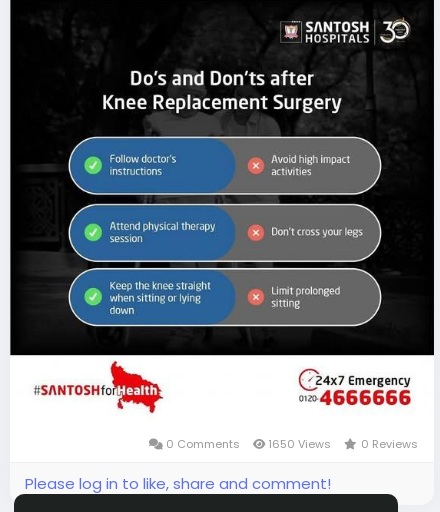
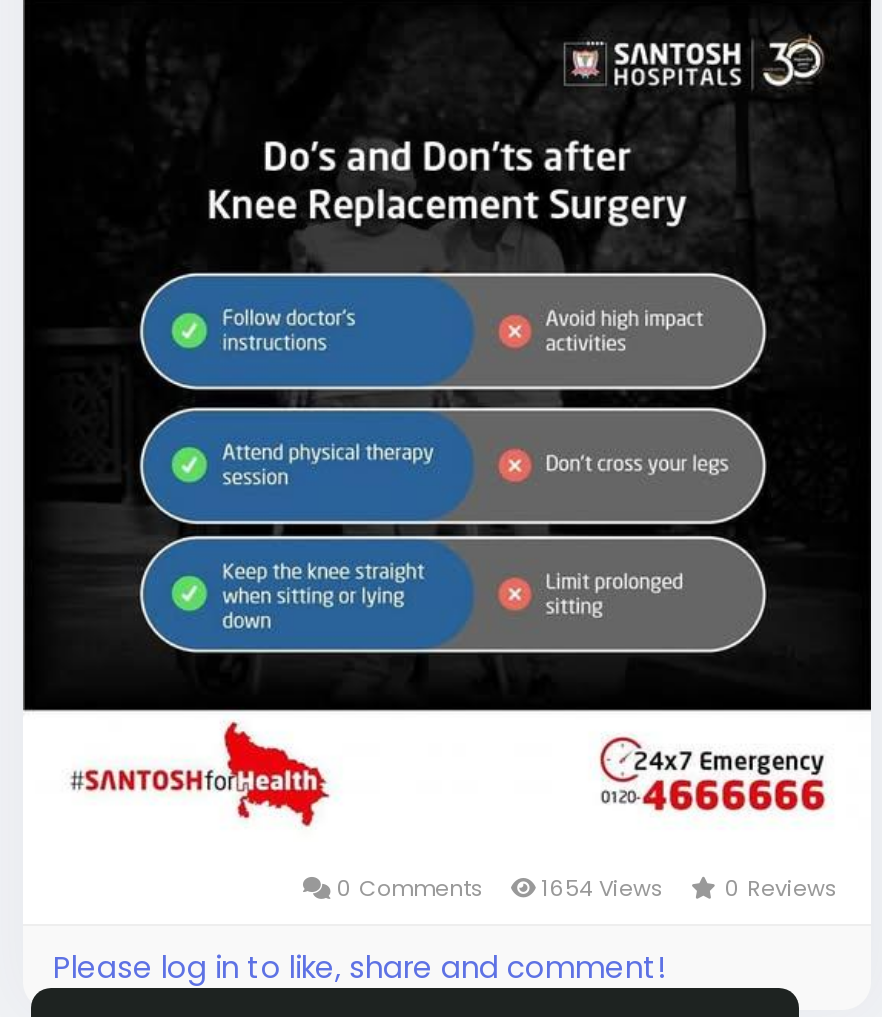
[163,436,418,452] 0 Comments 1650 Views 0 Reviews -> [331,872,839,904] 0 Comments 1654 Views 0 Reviews

